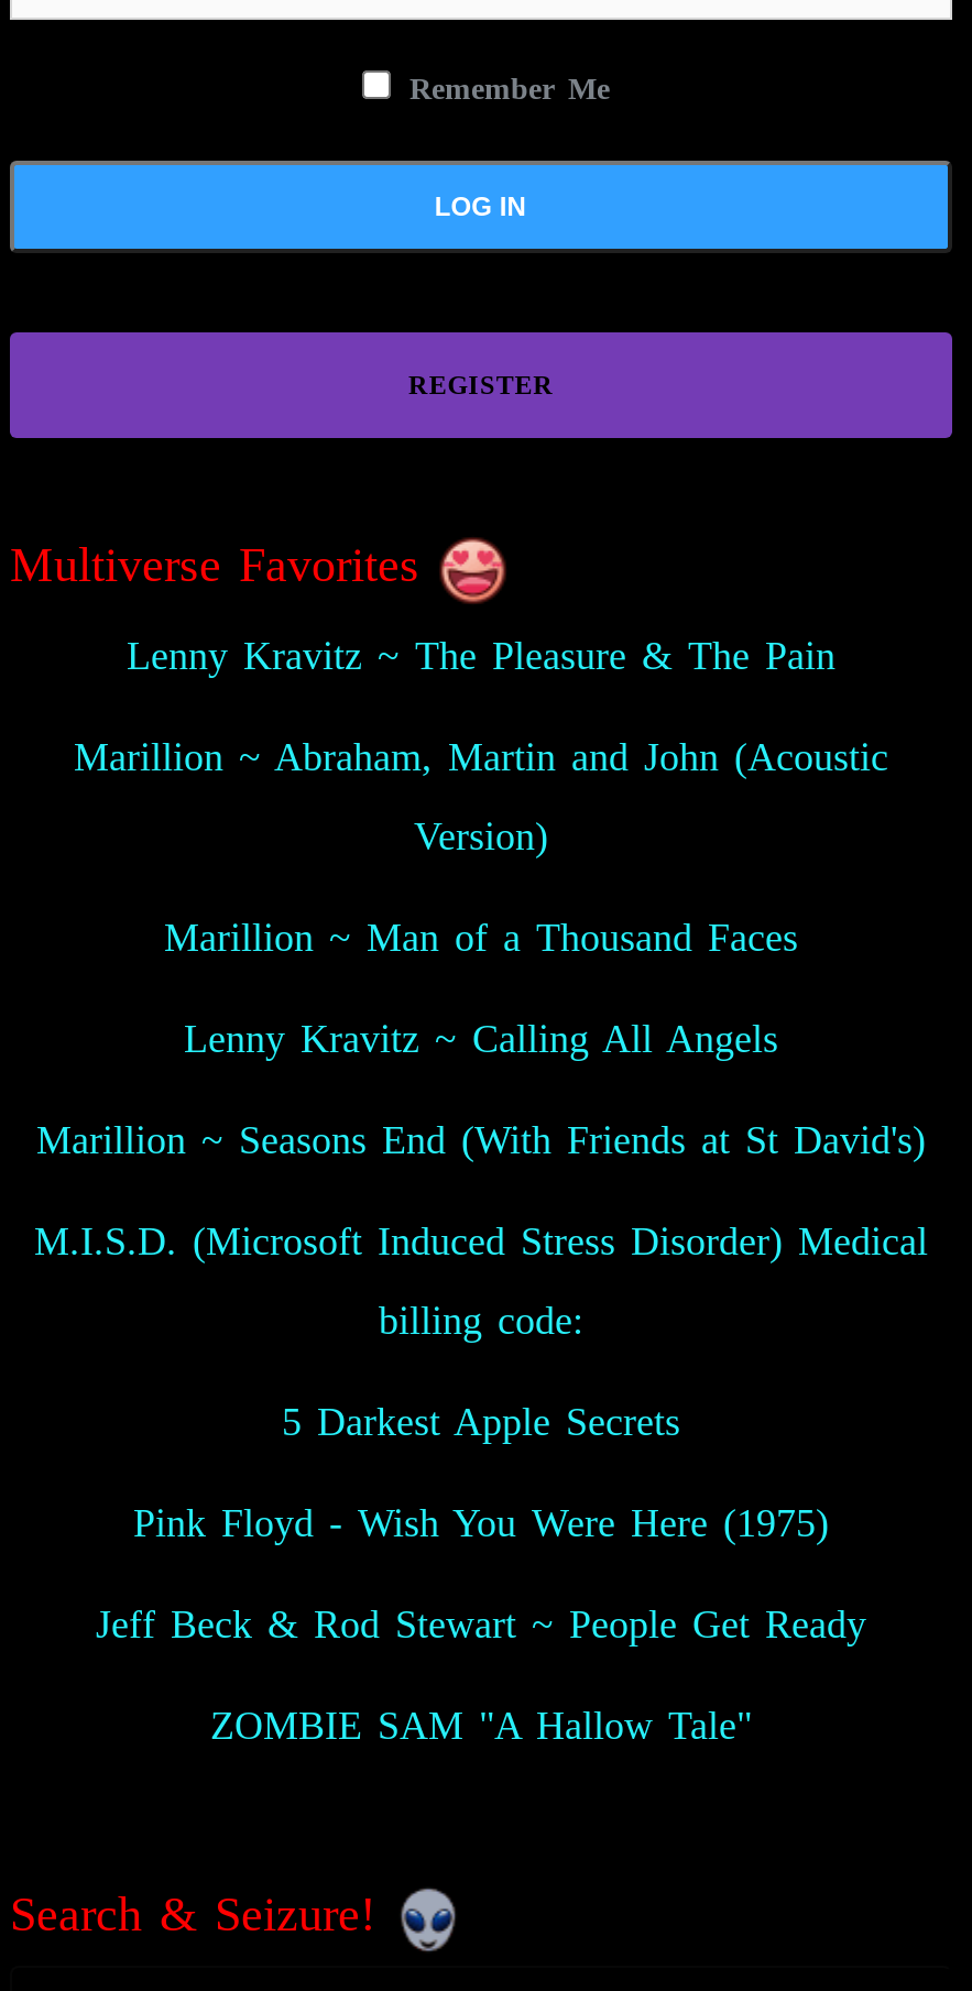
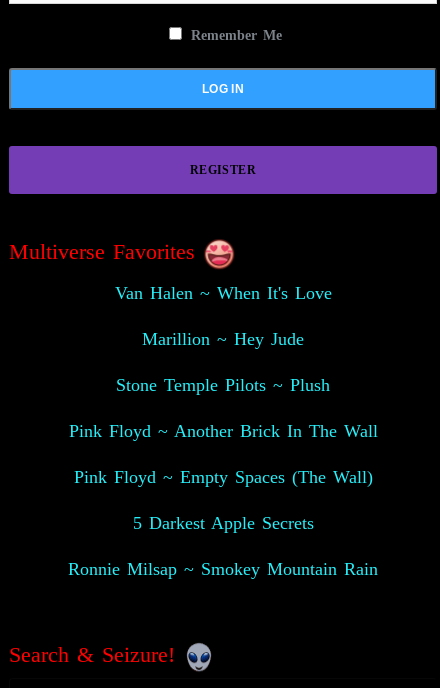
[34,634,928,1343] Lenny Kravitz ~ The Pleasure & The Pain | Marillion ~ Abraham, Martin and John (Acoustic | Version) | Marillion ~ Man of a Thousand Faces | Lenny Kravitz ~ Calling All Angels | Marillion ~ Seasons End (With Friends at St David's) | M.I.S.D. (Microsoft Induced Stress Disorder) Medical | billing code: -> [68,283,377,487] Van Halen ~ When It's Love | Marillion ~ Hey Jude | Stone Temple Pilots ~ Plush | Pink Floyd ~ Another Brick In The Wall | Pink Floyd ~ Empty Spaces (The Wall)
[96,1501,866,1748] Pink Floyd - Wish You Were Here (1975) | Jeff Beck & Rod Stewart ~ People Get Ready | ZOMBIE SAM "A Hallow Tale" -> [68,559,378,579] Ronnie Milsap ~ Smokey Mountain Rain

